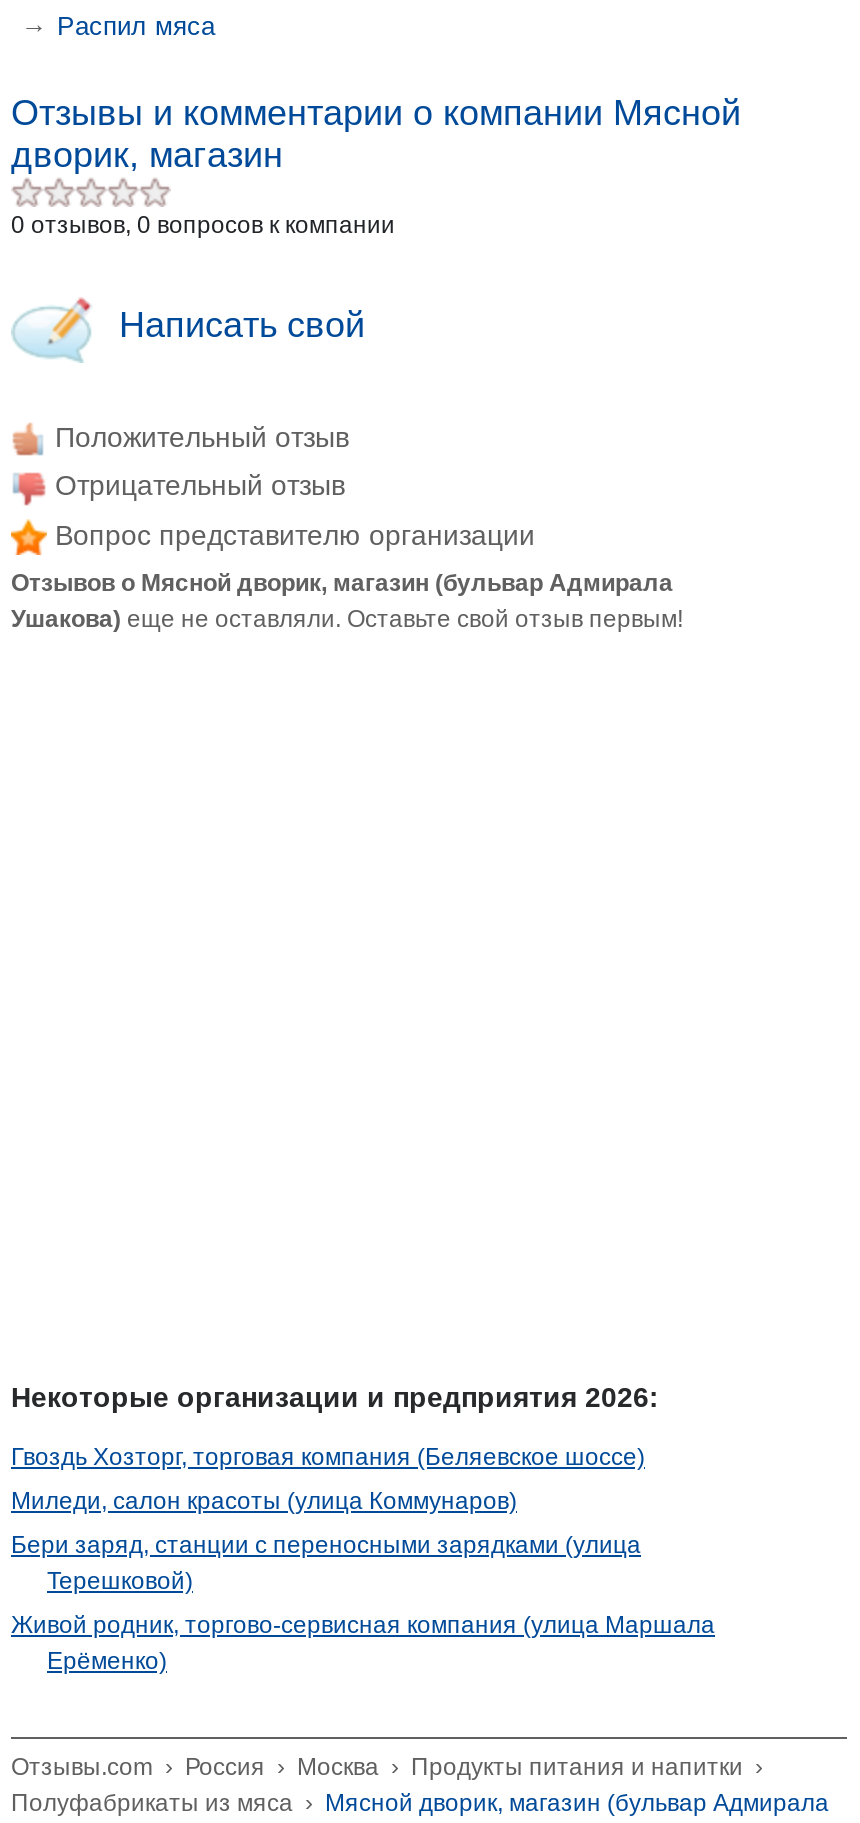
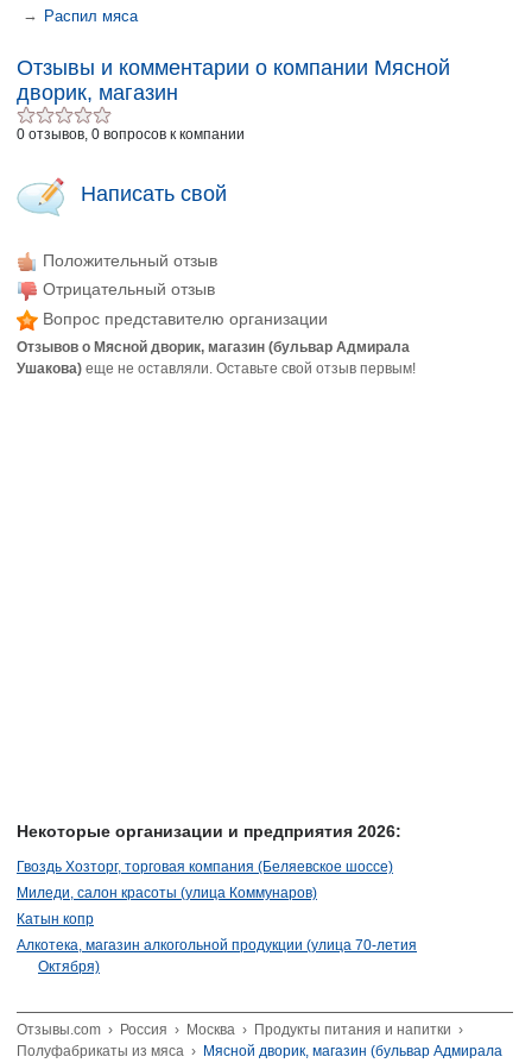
[11,1531,641,1595] Бери заряд, станции с переносными зарядками (улица | Терешковой) -> [17,911,94,927] Катын копр
[11,1611,715,1675] Живой родник, торгово-сервисная компания (улица Маршала | Ерёменко) -> [17,937,417,975] Алкотека, магазин алкогольной продукции (улица 70-летия | Октября)

